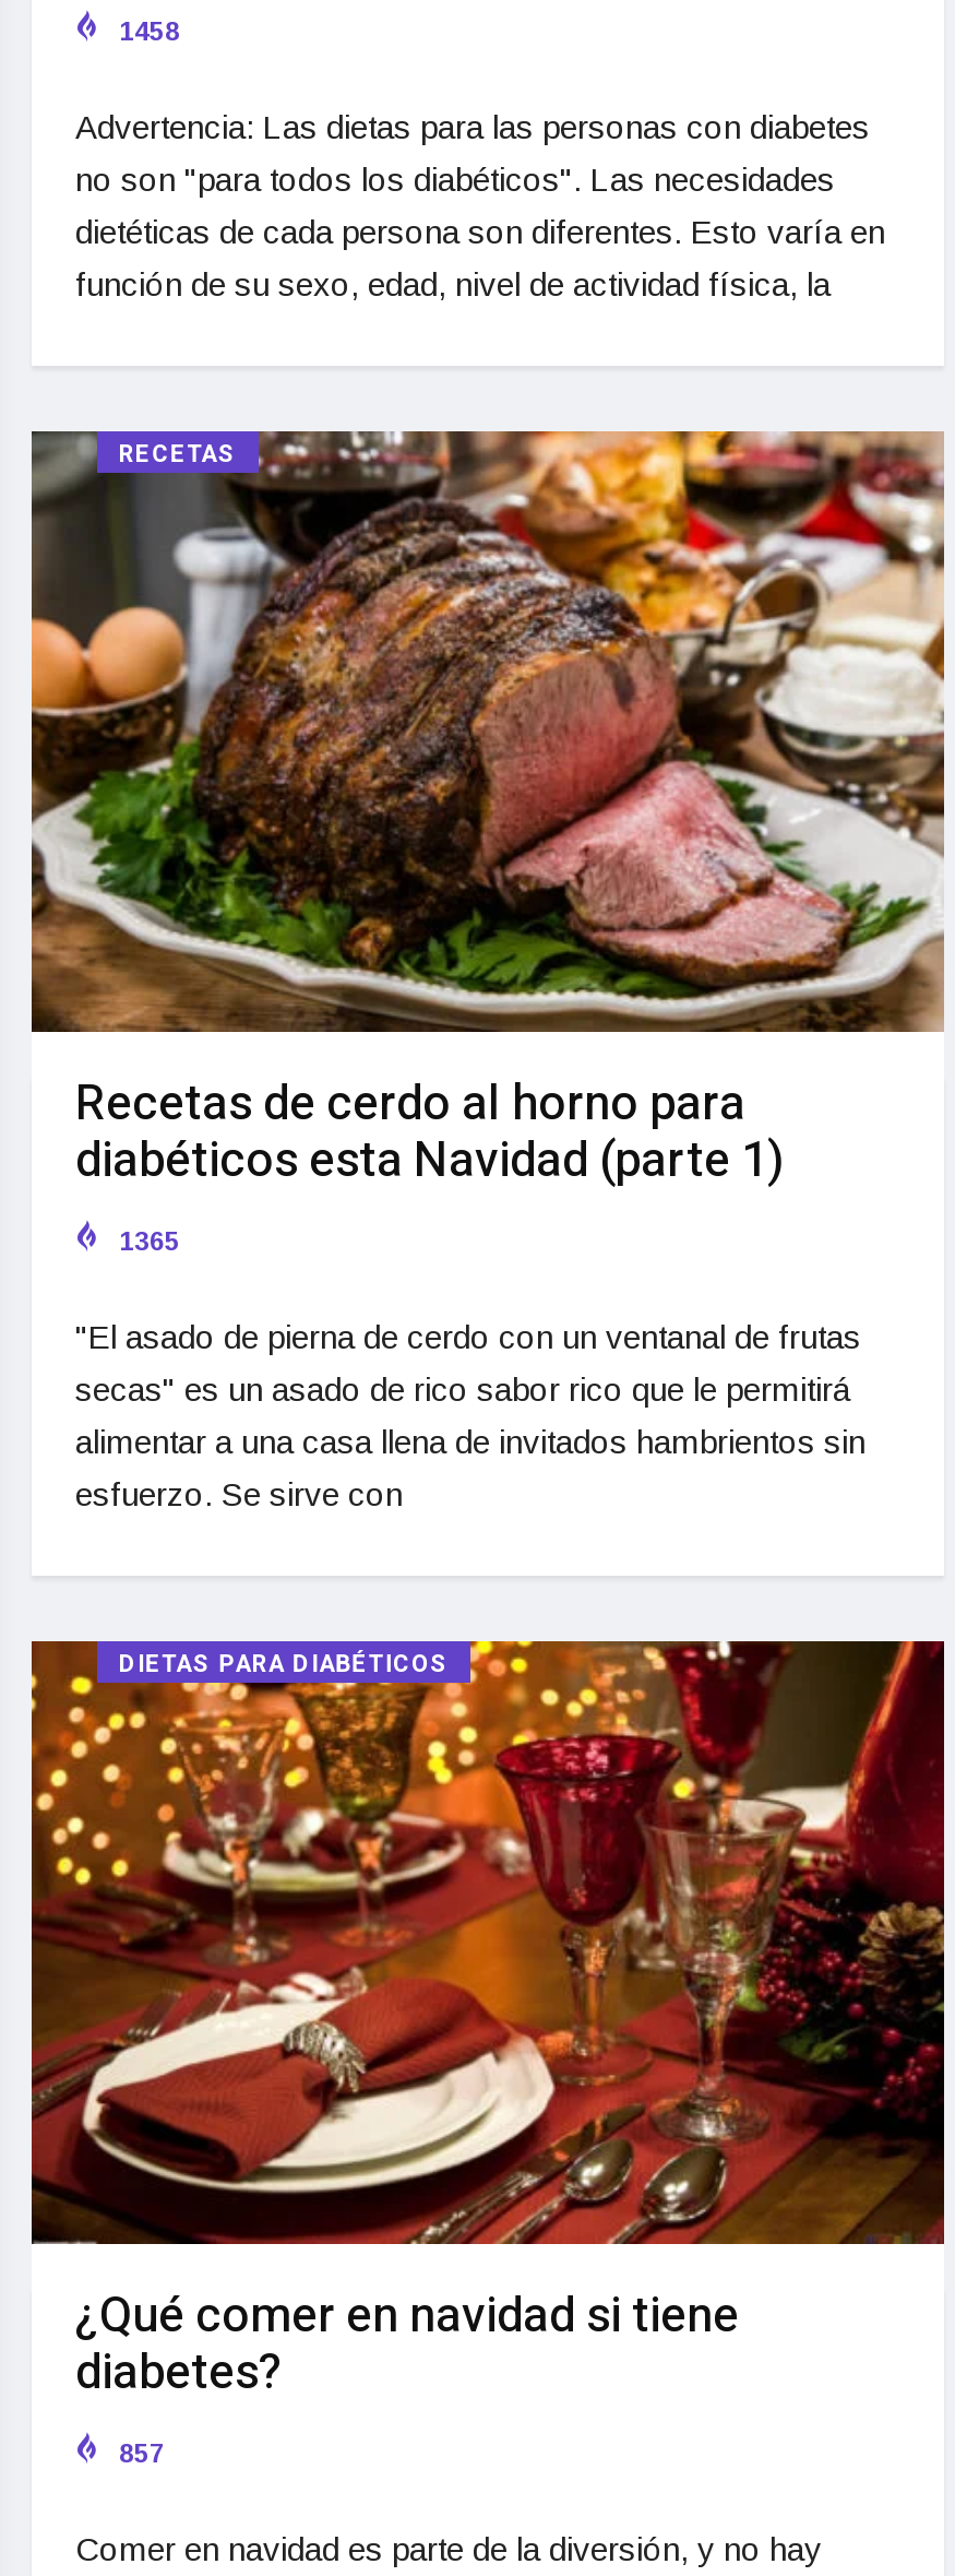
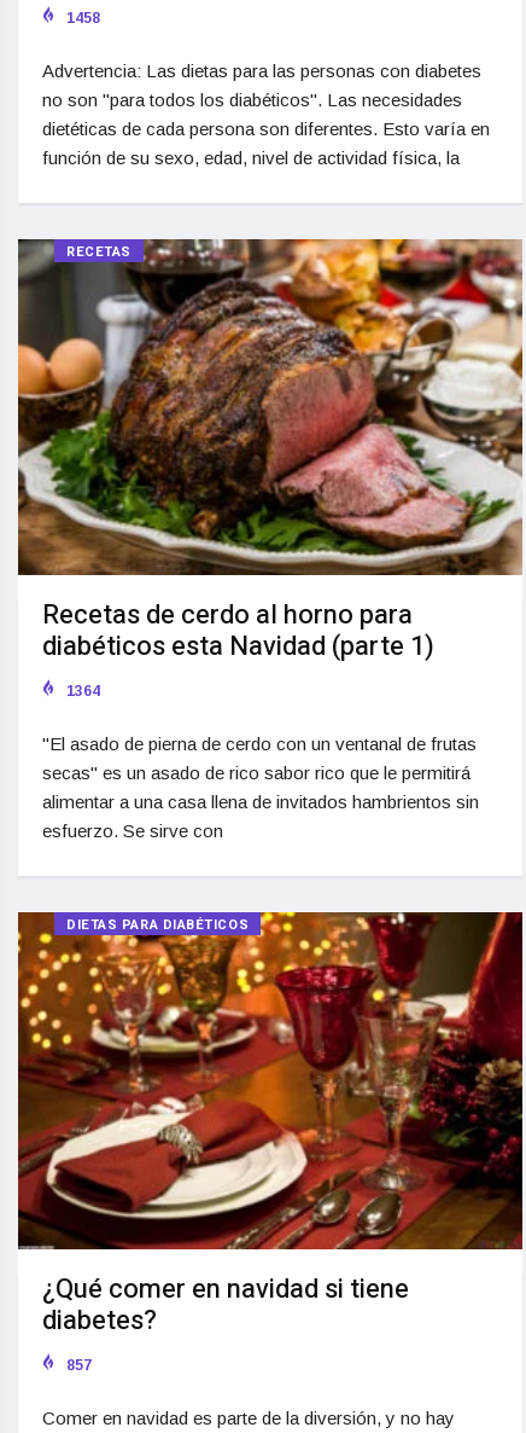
[112,1227,180,1258] 1365 -> [63,683,100,700] 1364

